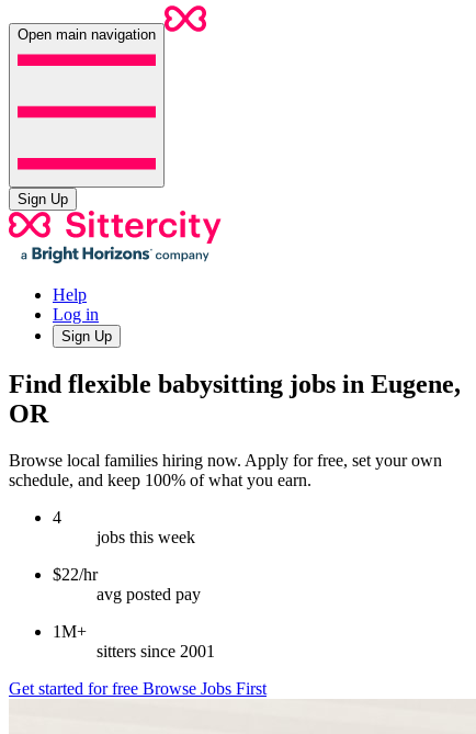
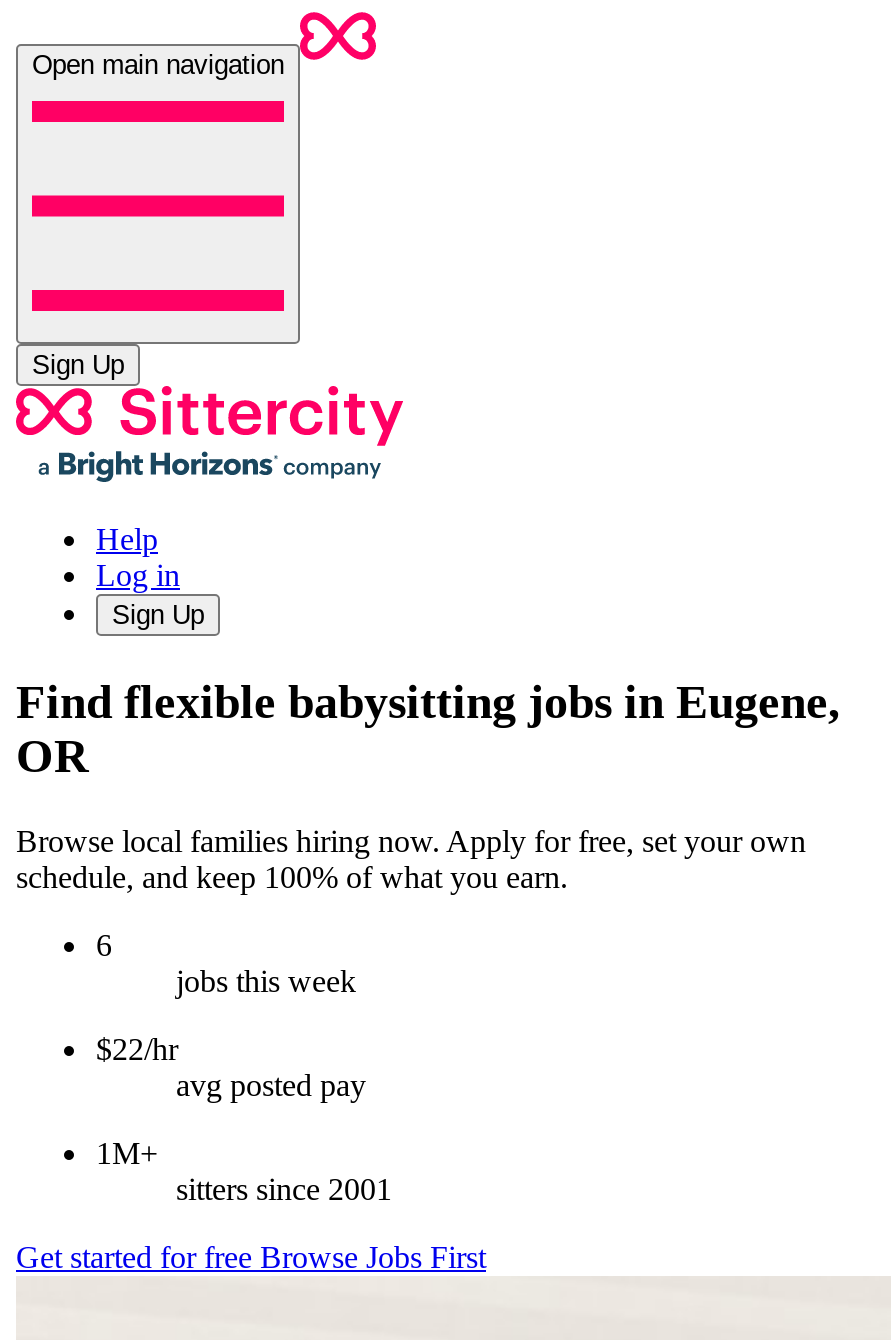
[53,508,61,526] 4 -> [96,928,112,962] 6

